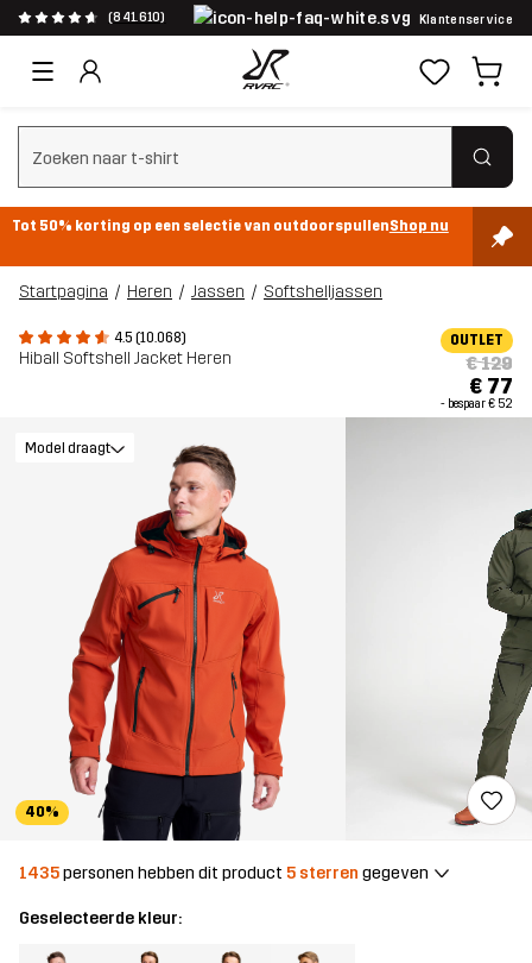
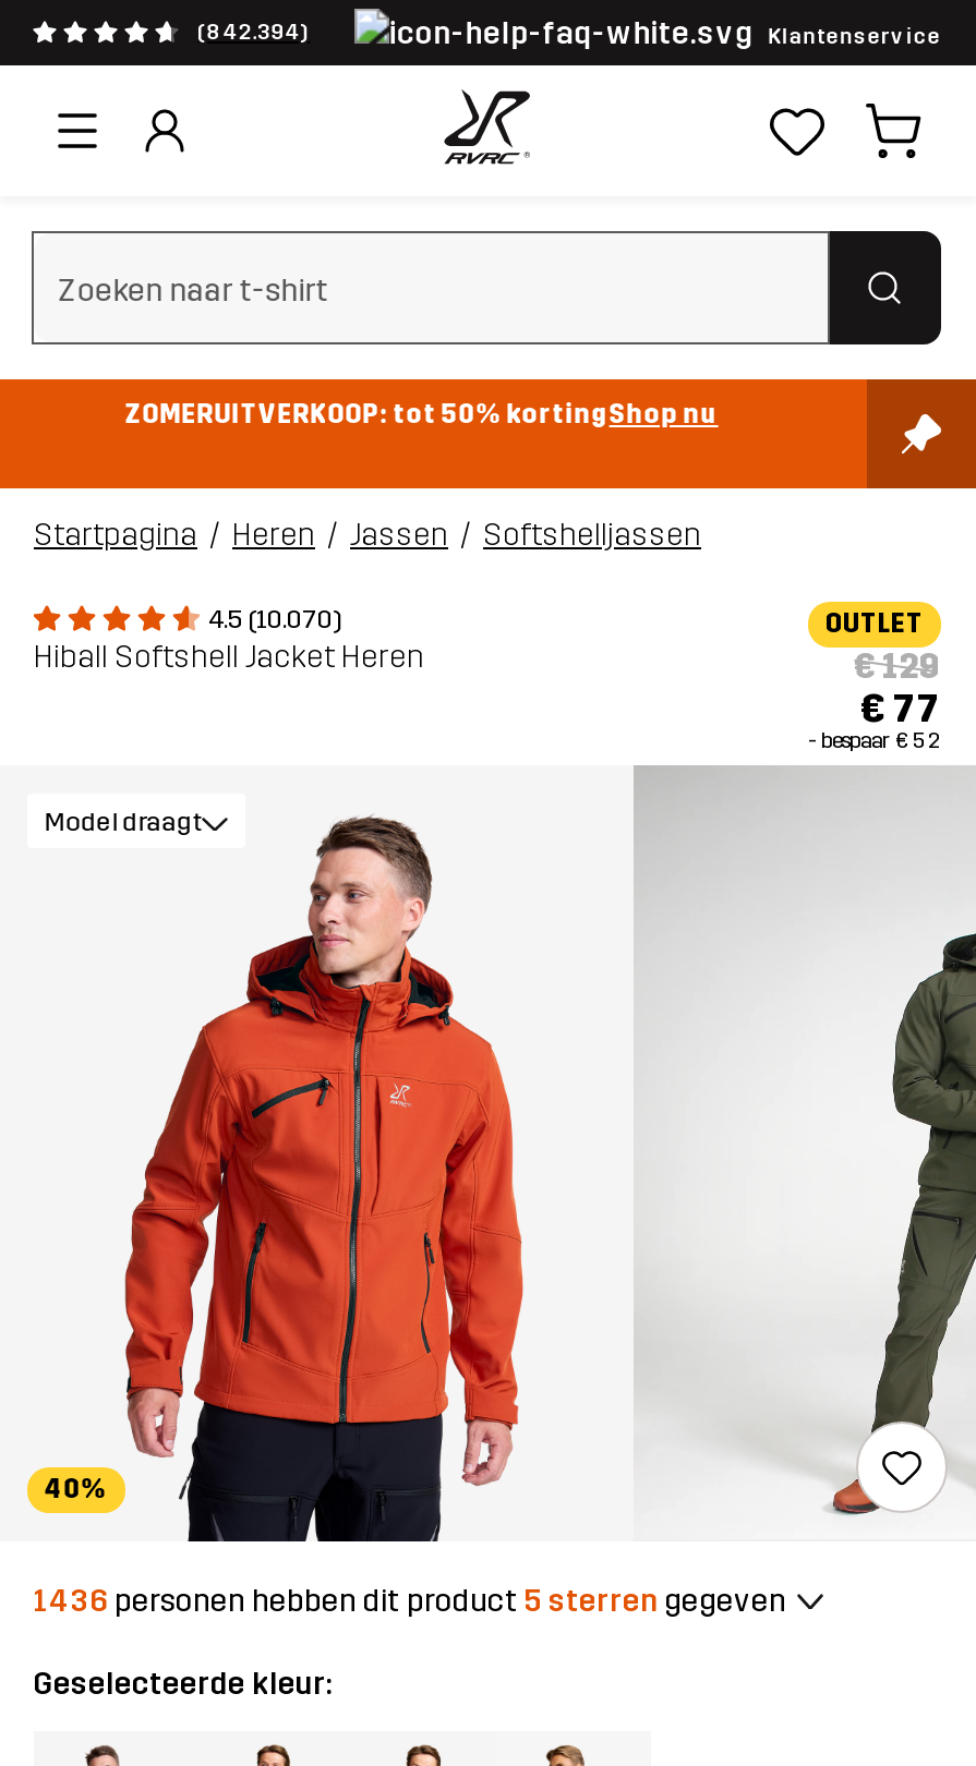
[108,11,166,25] (841.610) -> [197,20,310,46] (842.394)
[12,217,449,234] Tot 50% korting op een selectie van outdoorspullenShop nu -> [125,398,718,429] ZOMERUITVERKOOP: tot 50% kortingShop nu
[114,329,186,346] 4.5 (10.068) -> [208,604,341,634] 4.5 (10.070)
[19,863,429,883] 1435 personen hebben dit product 5 sterren gegeven -> [34,1582,786,1619] 1436 personen hebben dit product 5 sterren gegeven

